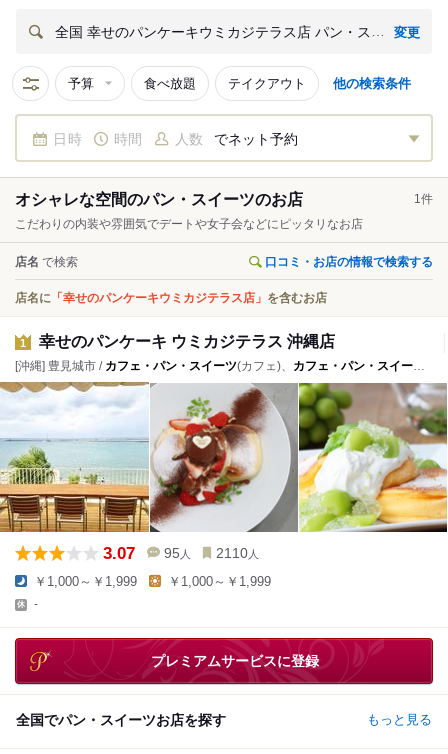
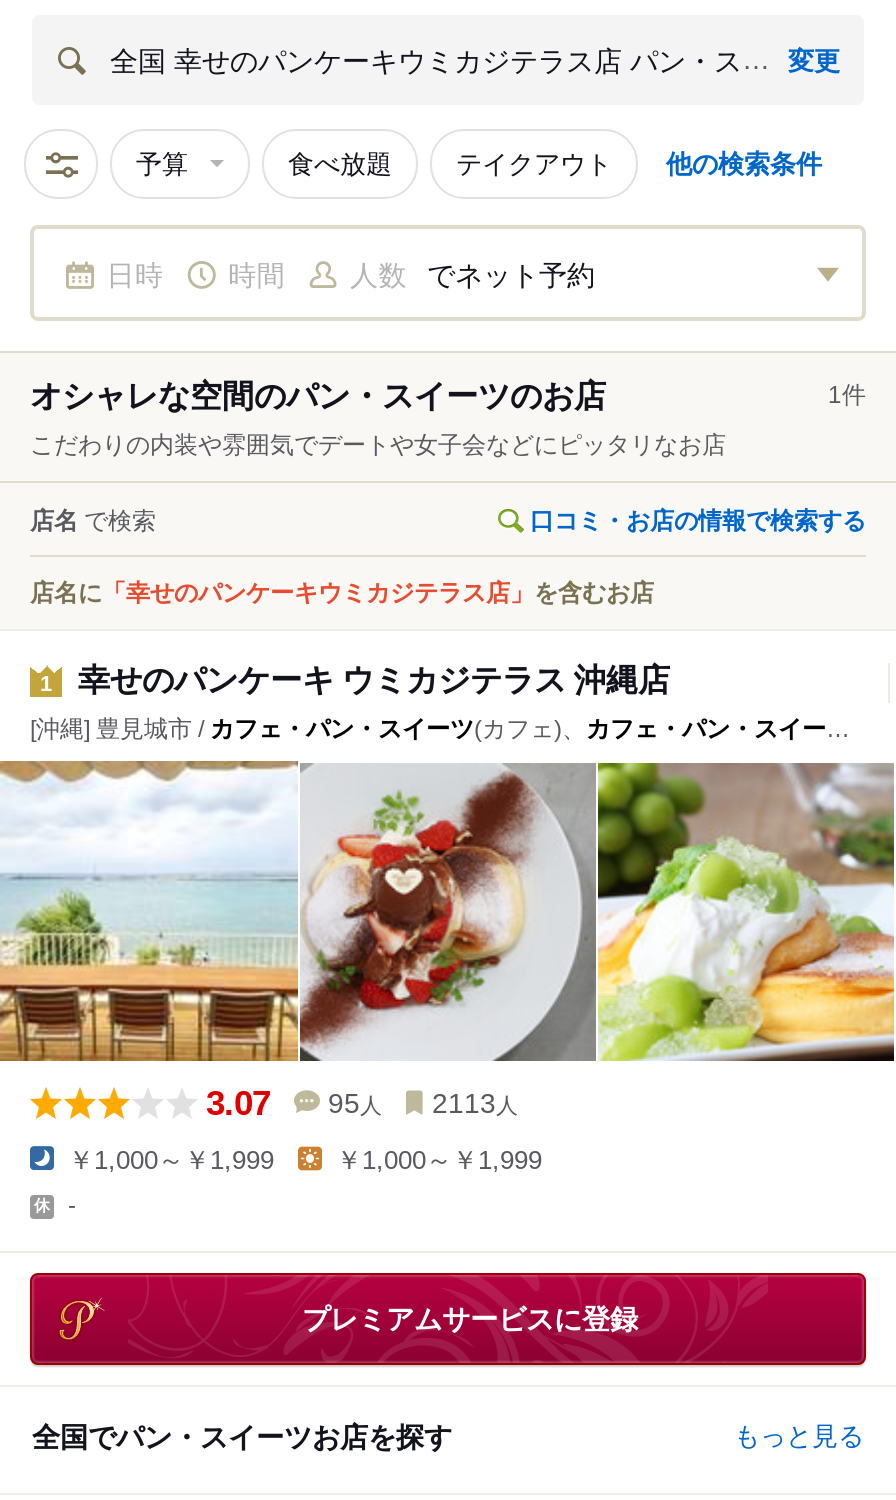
[103,543,259,563] 3.07 95人 2110人 -> [206,1083,518,1123] 3.07 95人 2113人

